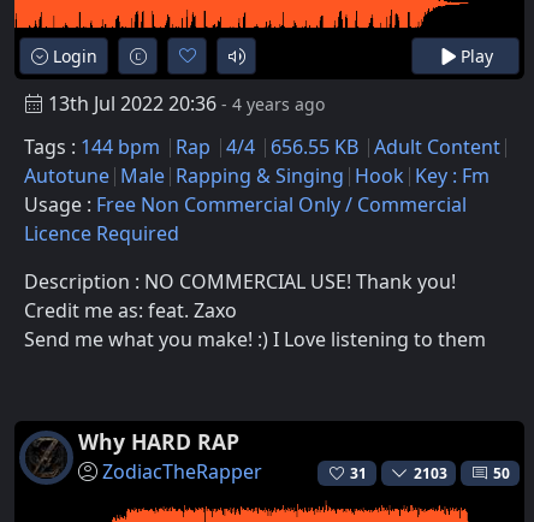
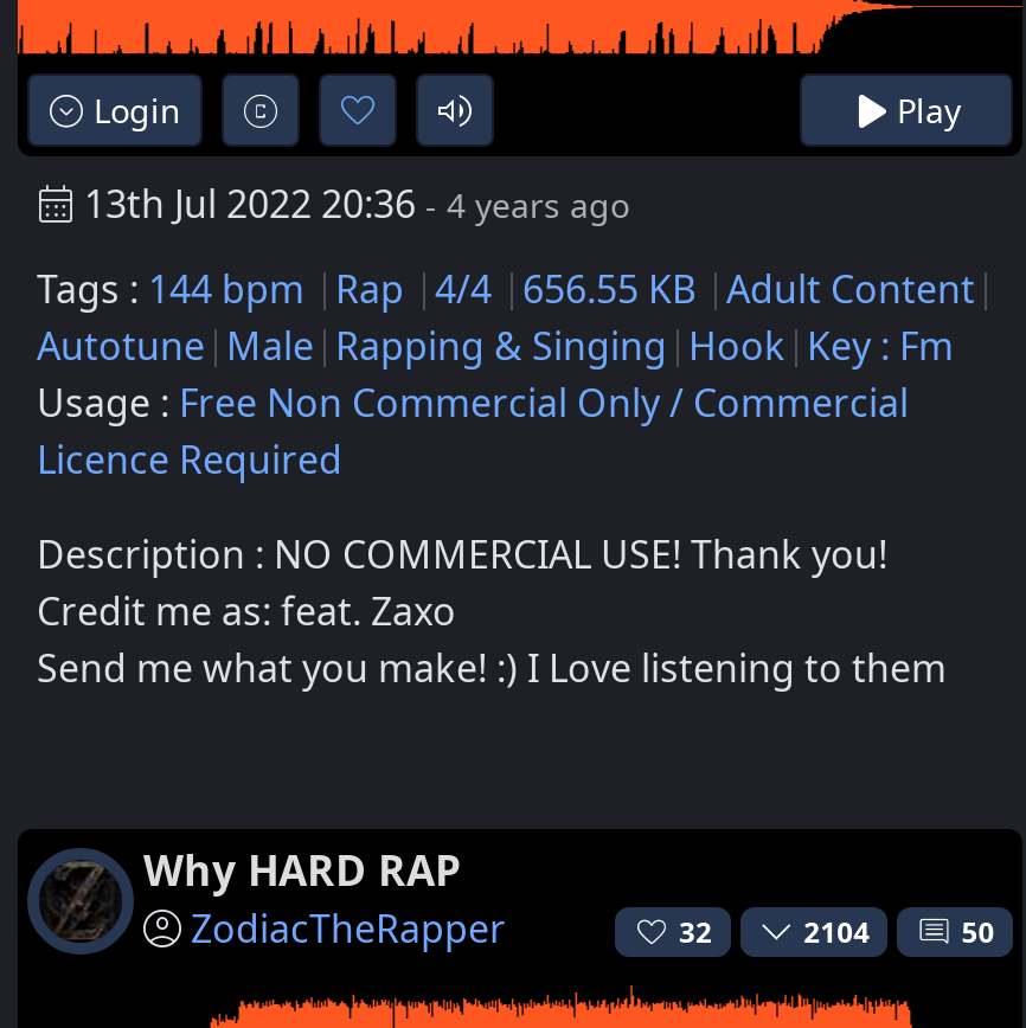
[350,463,367,483] 31 -> [679,911,712,951] 32
[413,463,447,483] 2103 -> [804,911,870,951] 2104

